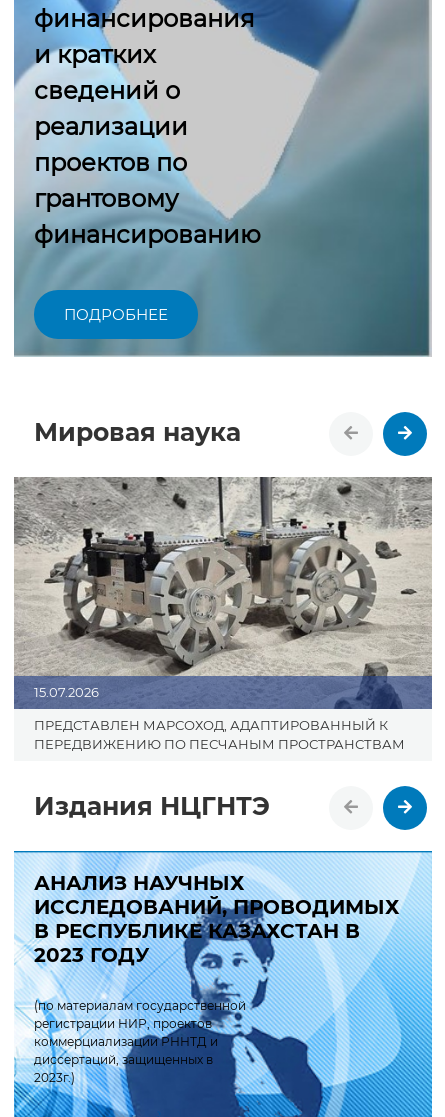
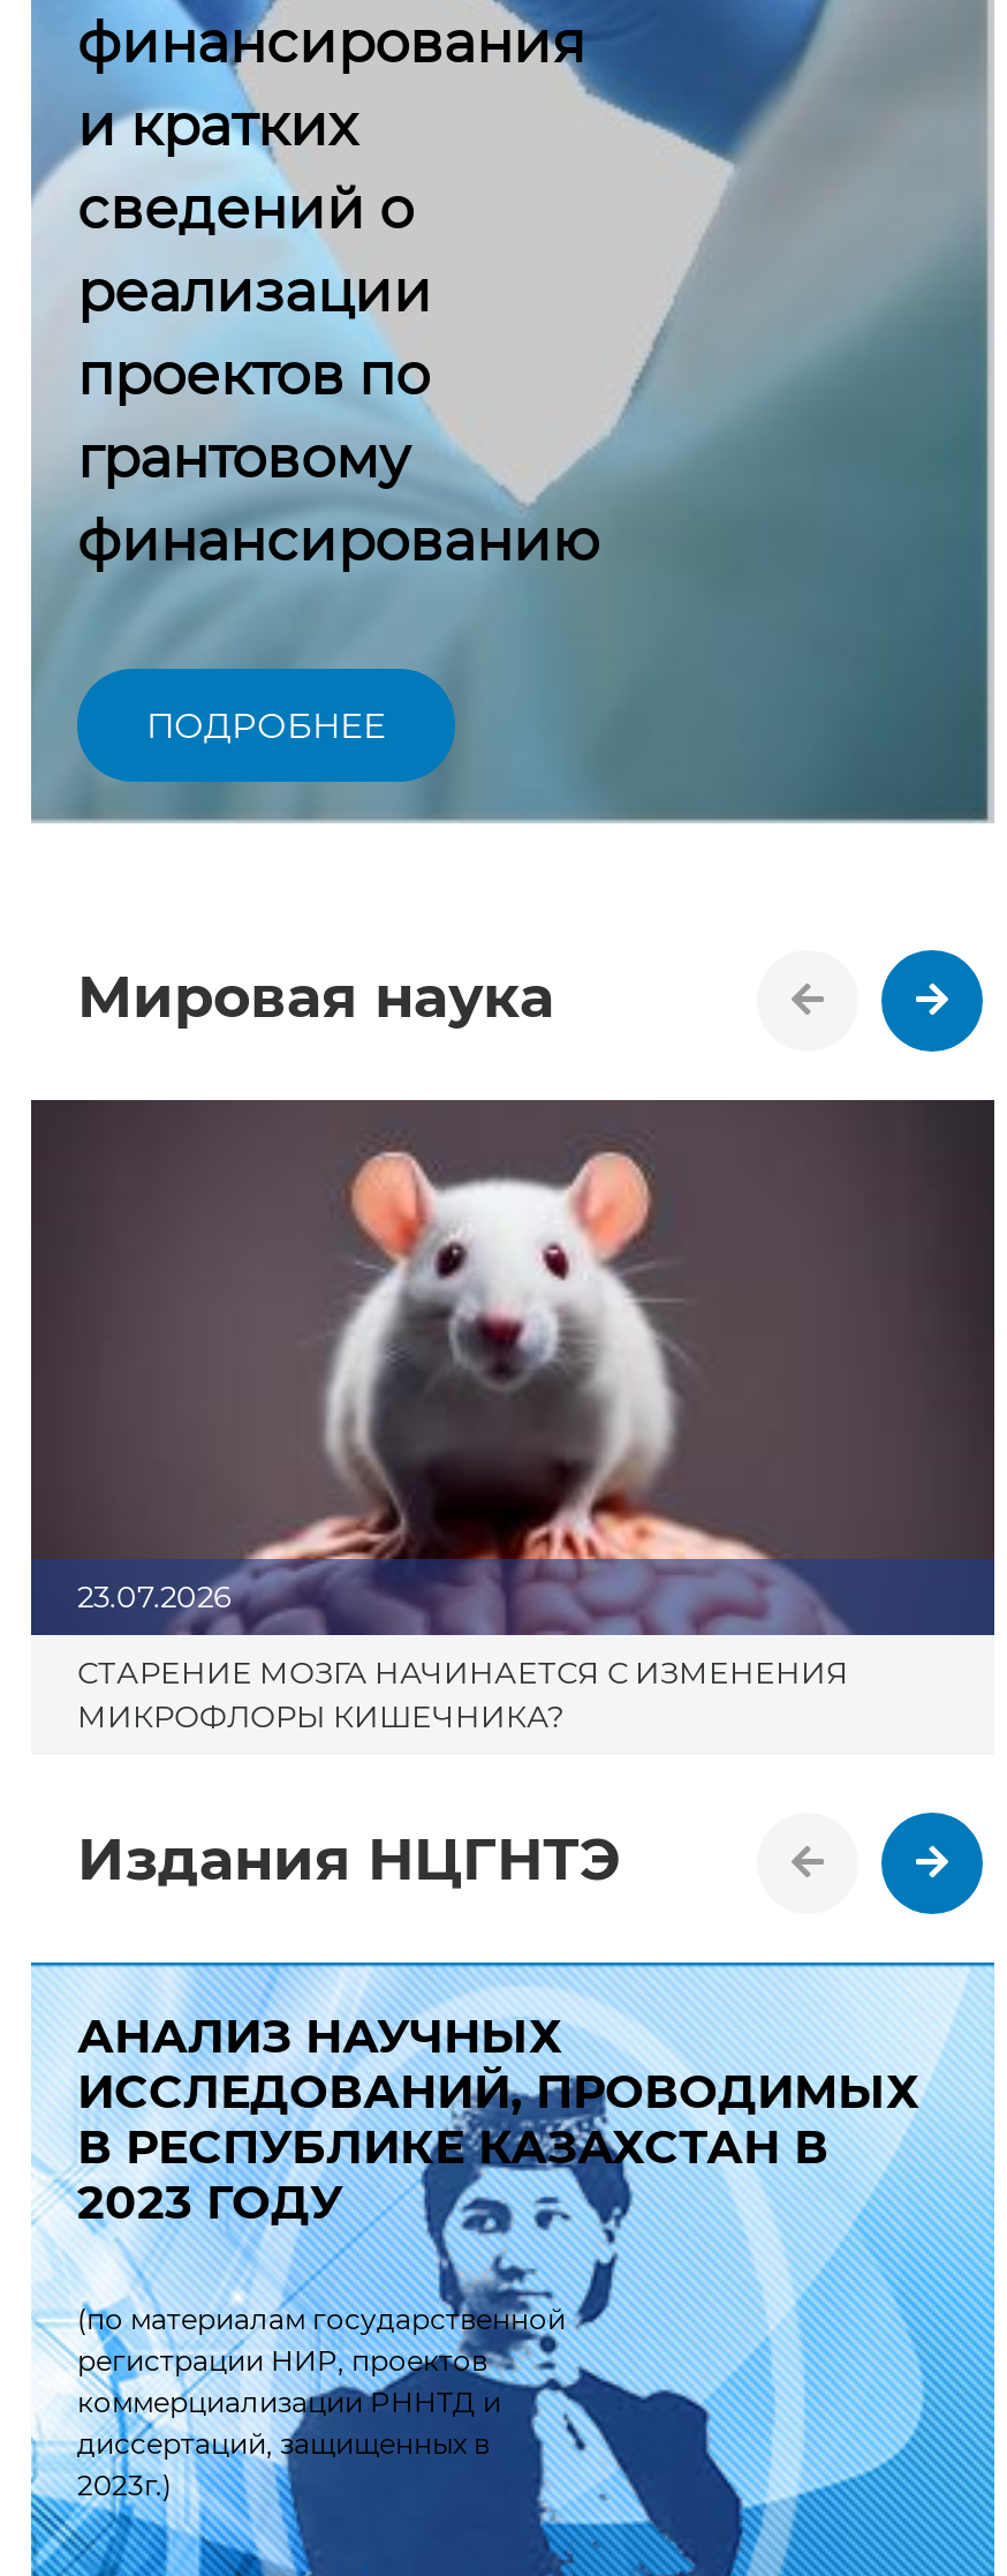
[14,477,432,709] [image] | 15.07.2026 -> [31,1100,994,1635] [image] | 23.07.2026
[34,717,405,752] ПРЕДСТАВЛЕН МАРСОХОД, АДАПТИРОВАННЫЙ К | ПЕРЕДВИЖЕНИЮ ПО ПЕСЧАНЫМ ПРОСТРАНСТВАМ -> [77,1654,849,1735] СТАРЕНИЕ МОЗГА НАЧИНАЕТСЯ С ИЗМЕНЕНИЯ | МИКРОФЛОРЫ КИШЕЧНИКА?

